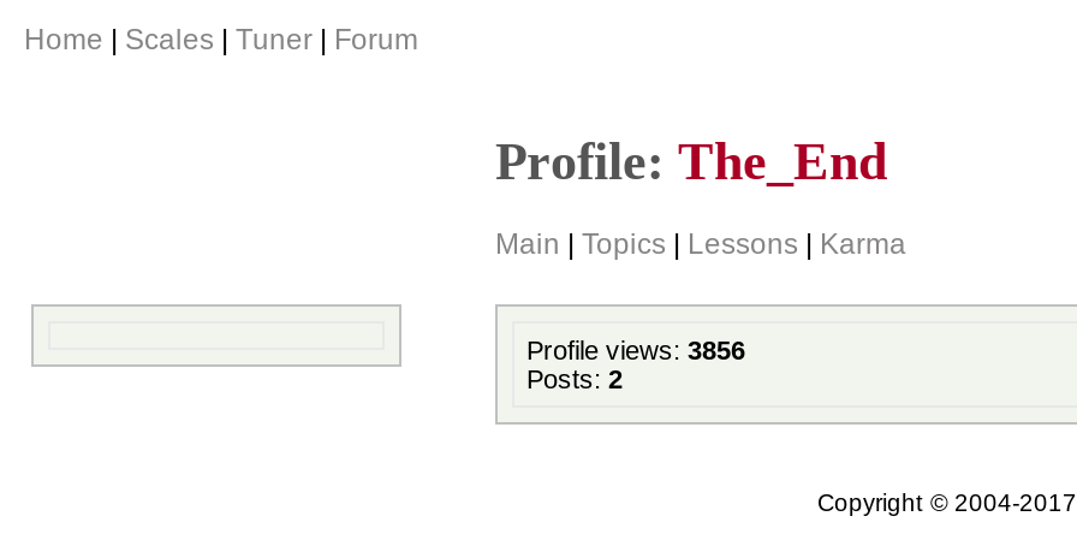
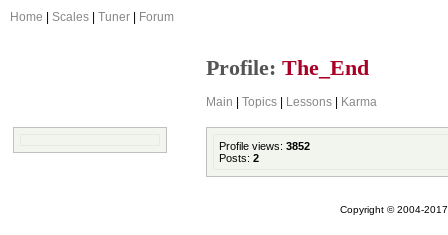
[526,336,745,364] Profile views: 3856 -> [219,140,310,152] Profile views: 3852

